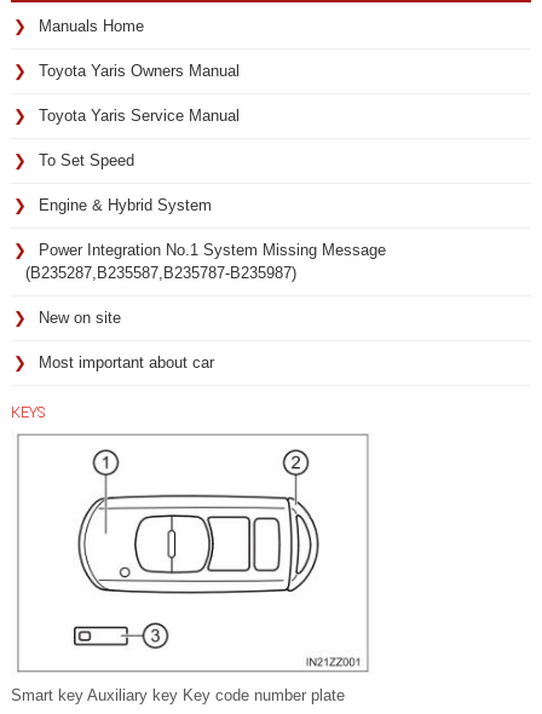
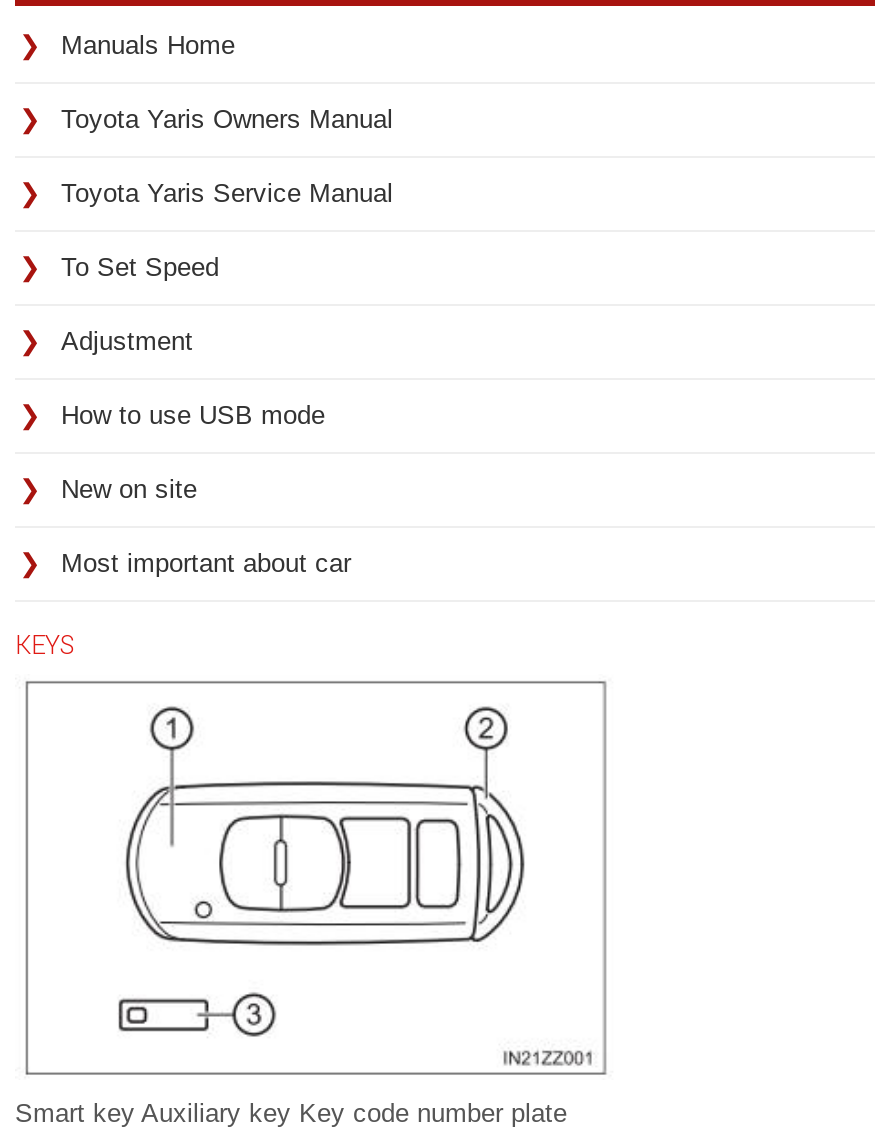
[39,196,212,214] Engine & Hybrid System -> [61,326,193,356] Adjustment
[25,241,386,282] Power Integration No.1 System Missing Message | (B235287,B235587,B235787-B235987) -> [61,400,325,430] How to use USB mode

